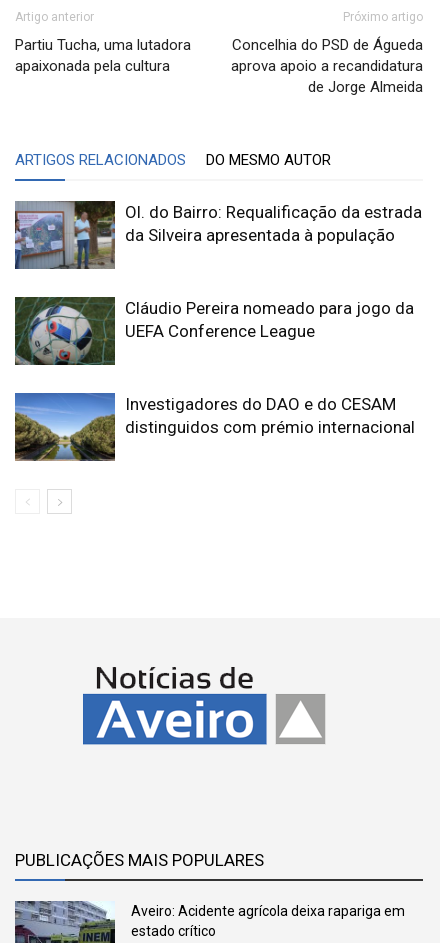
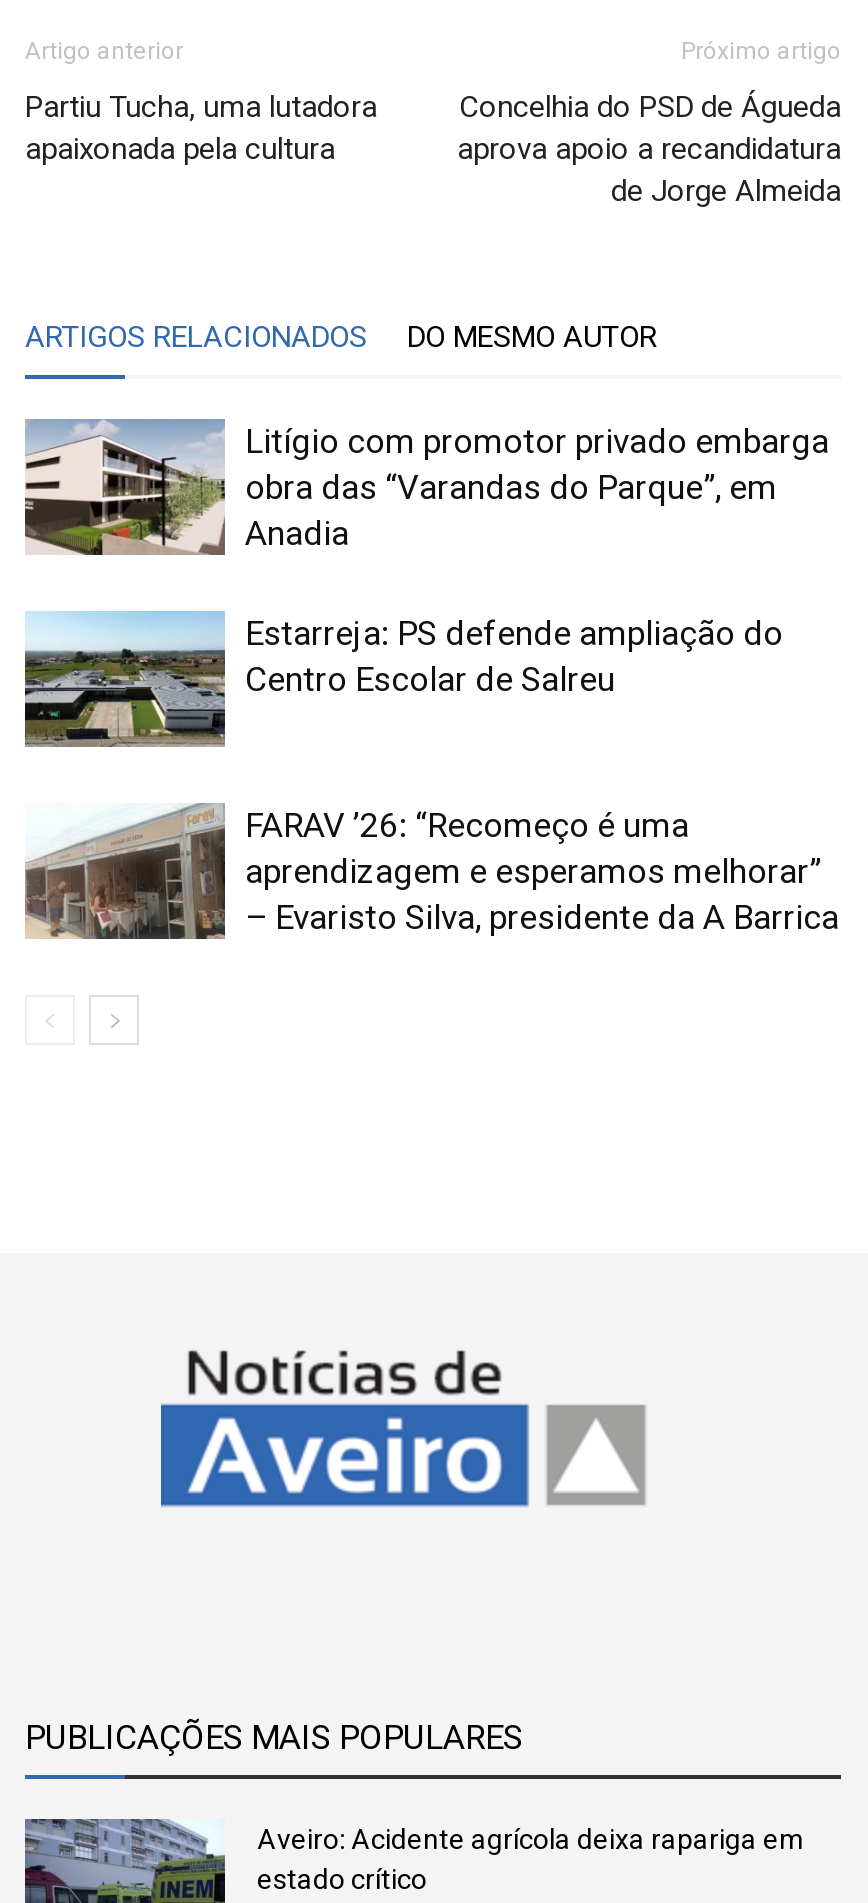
[14,200,422,270] [image] | Ol. do Bairro: Requalificação da estrada | da Silveira apresentada à população -> [23,417,829,557] [image] | Litígio com promotor privado embarga | obra das “Varandas do Parque”, em | Anadia
[14,296,414,366] [image] | Cláudio Pereira nomeado para jogo da | UEFA Conference League -> [23,611,783,749] [image] | Estarreja: PS defende ampliação do | Centro Escolar de Salreu
[14,392,415,462] [image] | Investigadores do DAO e do CESAM | distinguidos com prémio internacional -> [23,803,839,941] [image] | FARAV ’26: “Recomeço é uma | aprendizagem e esperamos melhorar” | – Evaristo Silva, presidente da A Barrica

